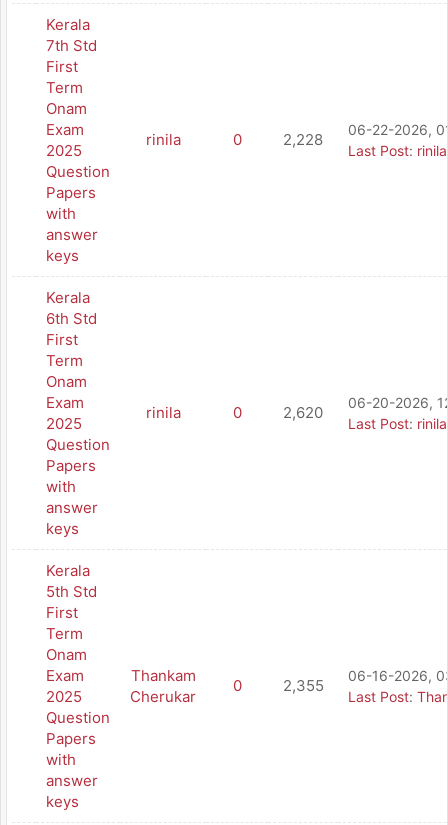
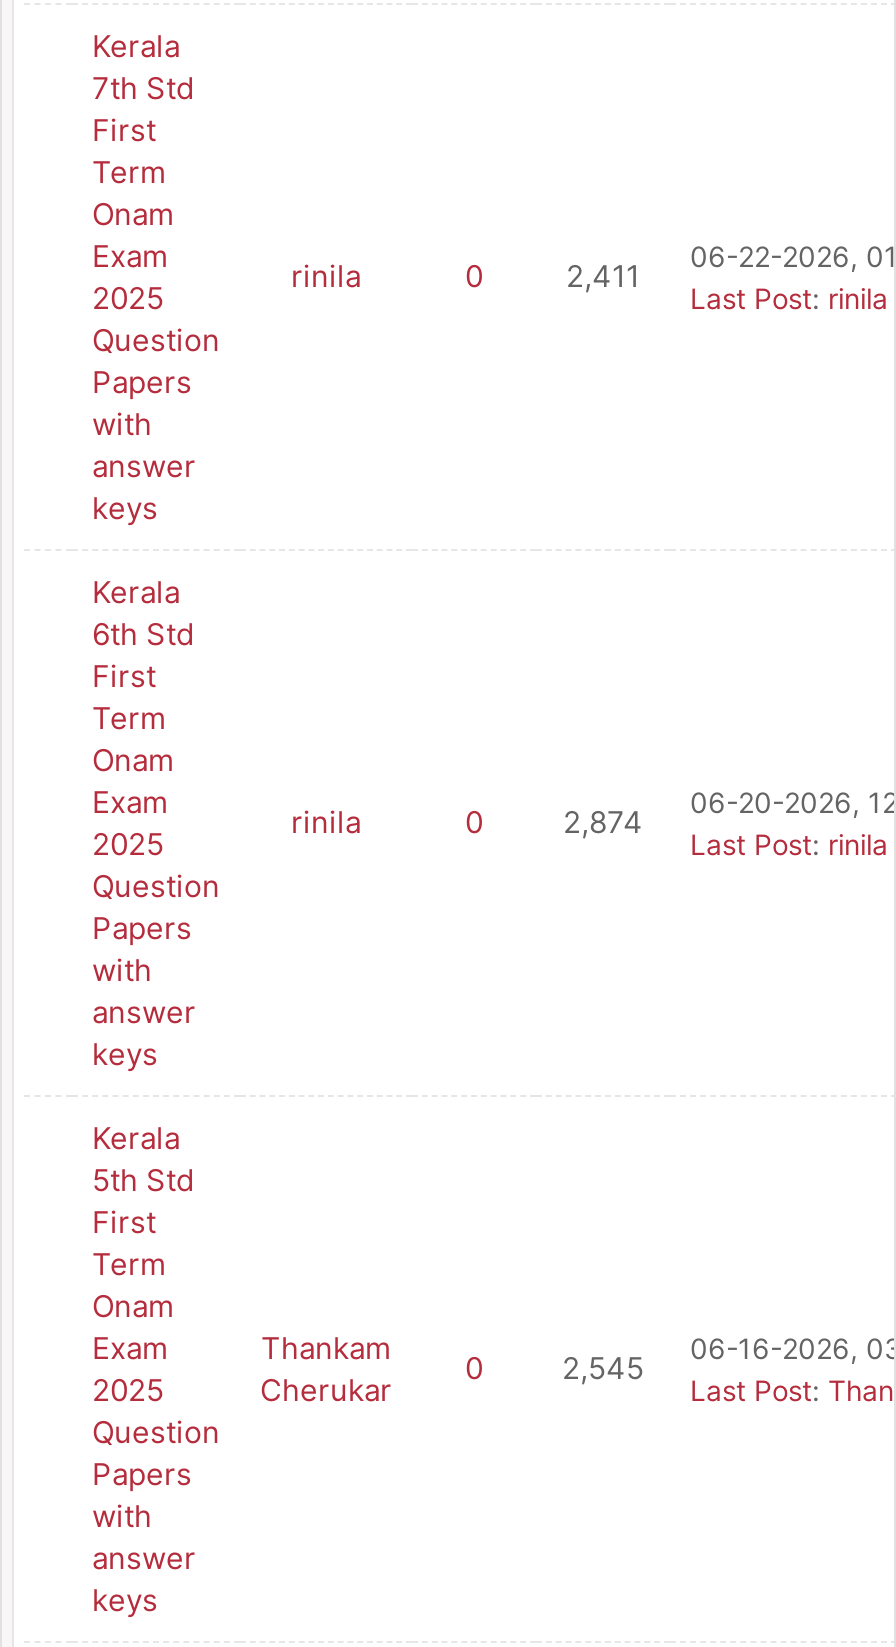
[283,130,323,149] 2,228 -> [566,257,640,295] 2,411
[283,403,323,422] 2,620 -> [563,803,643,841] 2,874
[282,676,323,695] 2,355 -> [562,1349,644,1387] 2,545

